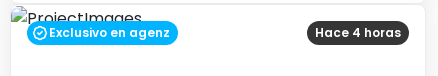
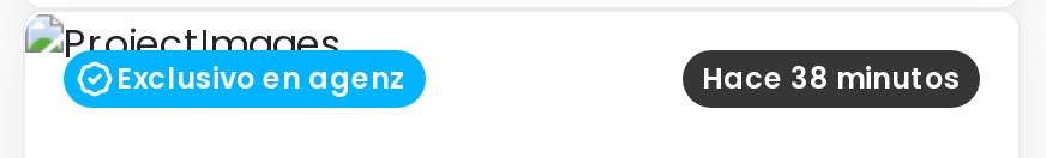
[315,24,401,41] Hace 4 horas -> [702,57,961,98] Hace 38 minutos

